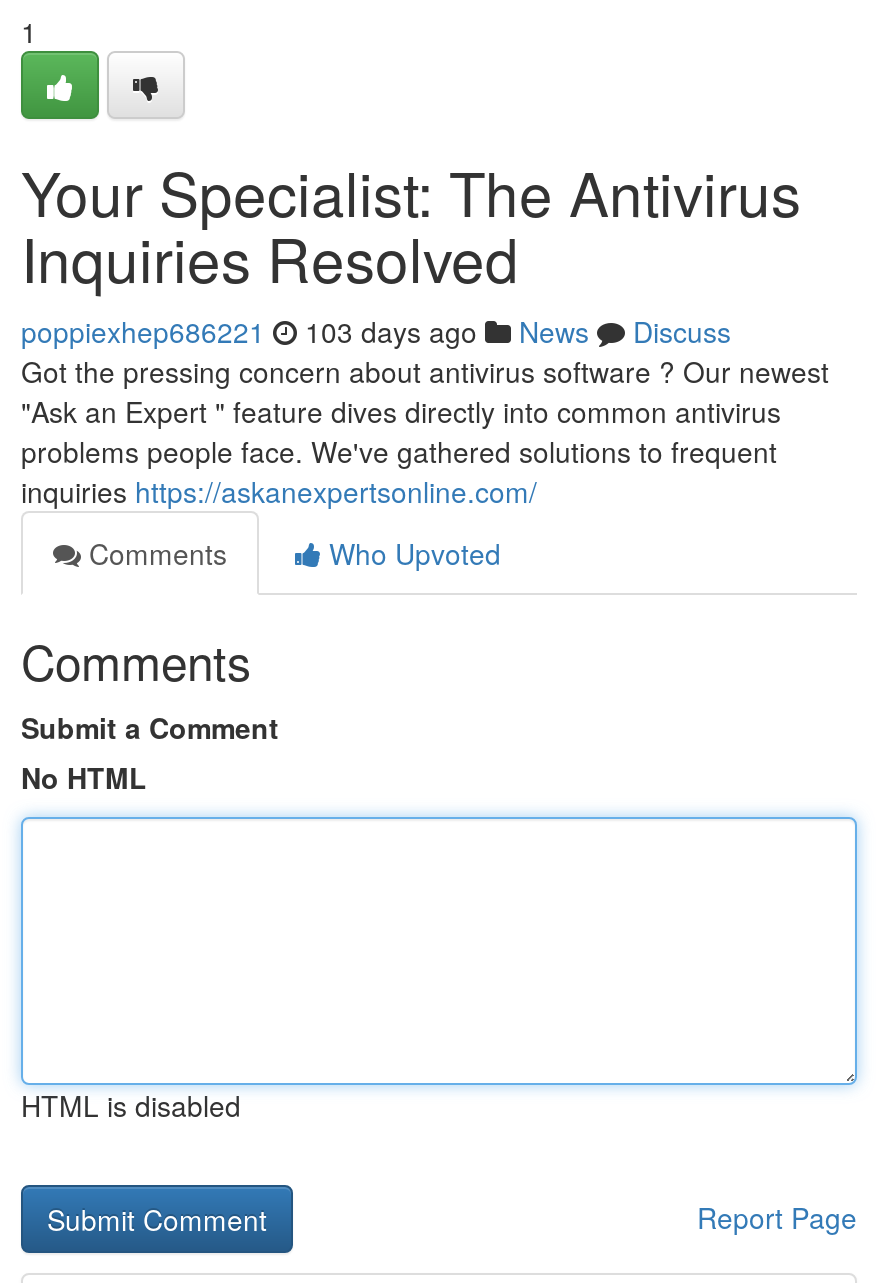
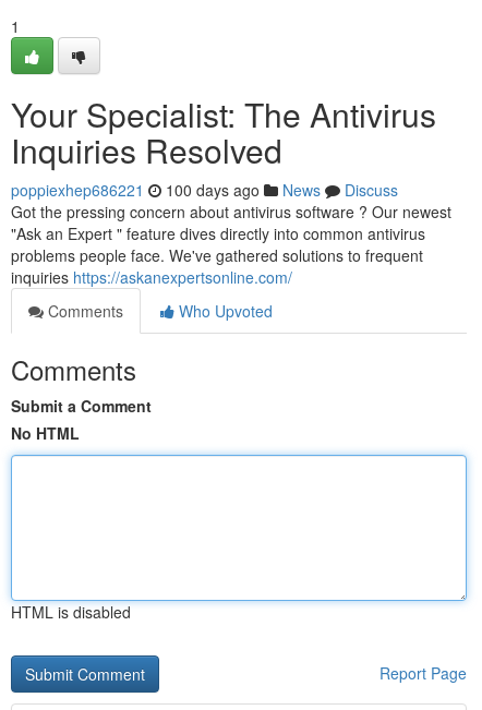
[21,311,731,351] poppiexhep686221 103 days ago News Discuss -> [11,179,398,201] poppiexhep686221 100 days ago News Discuss

